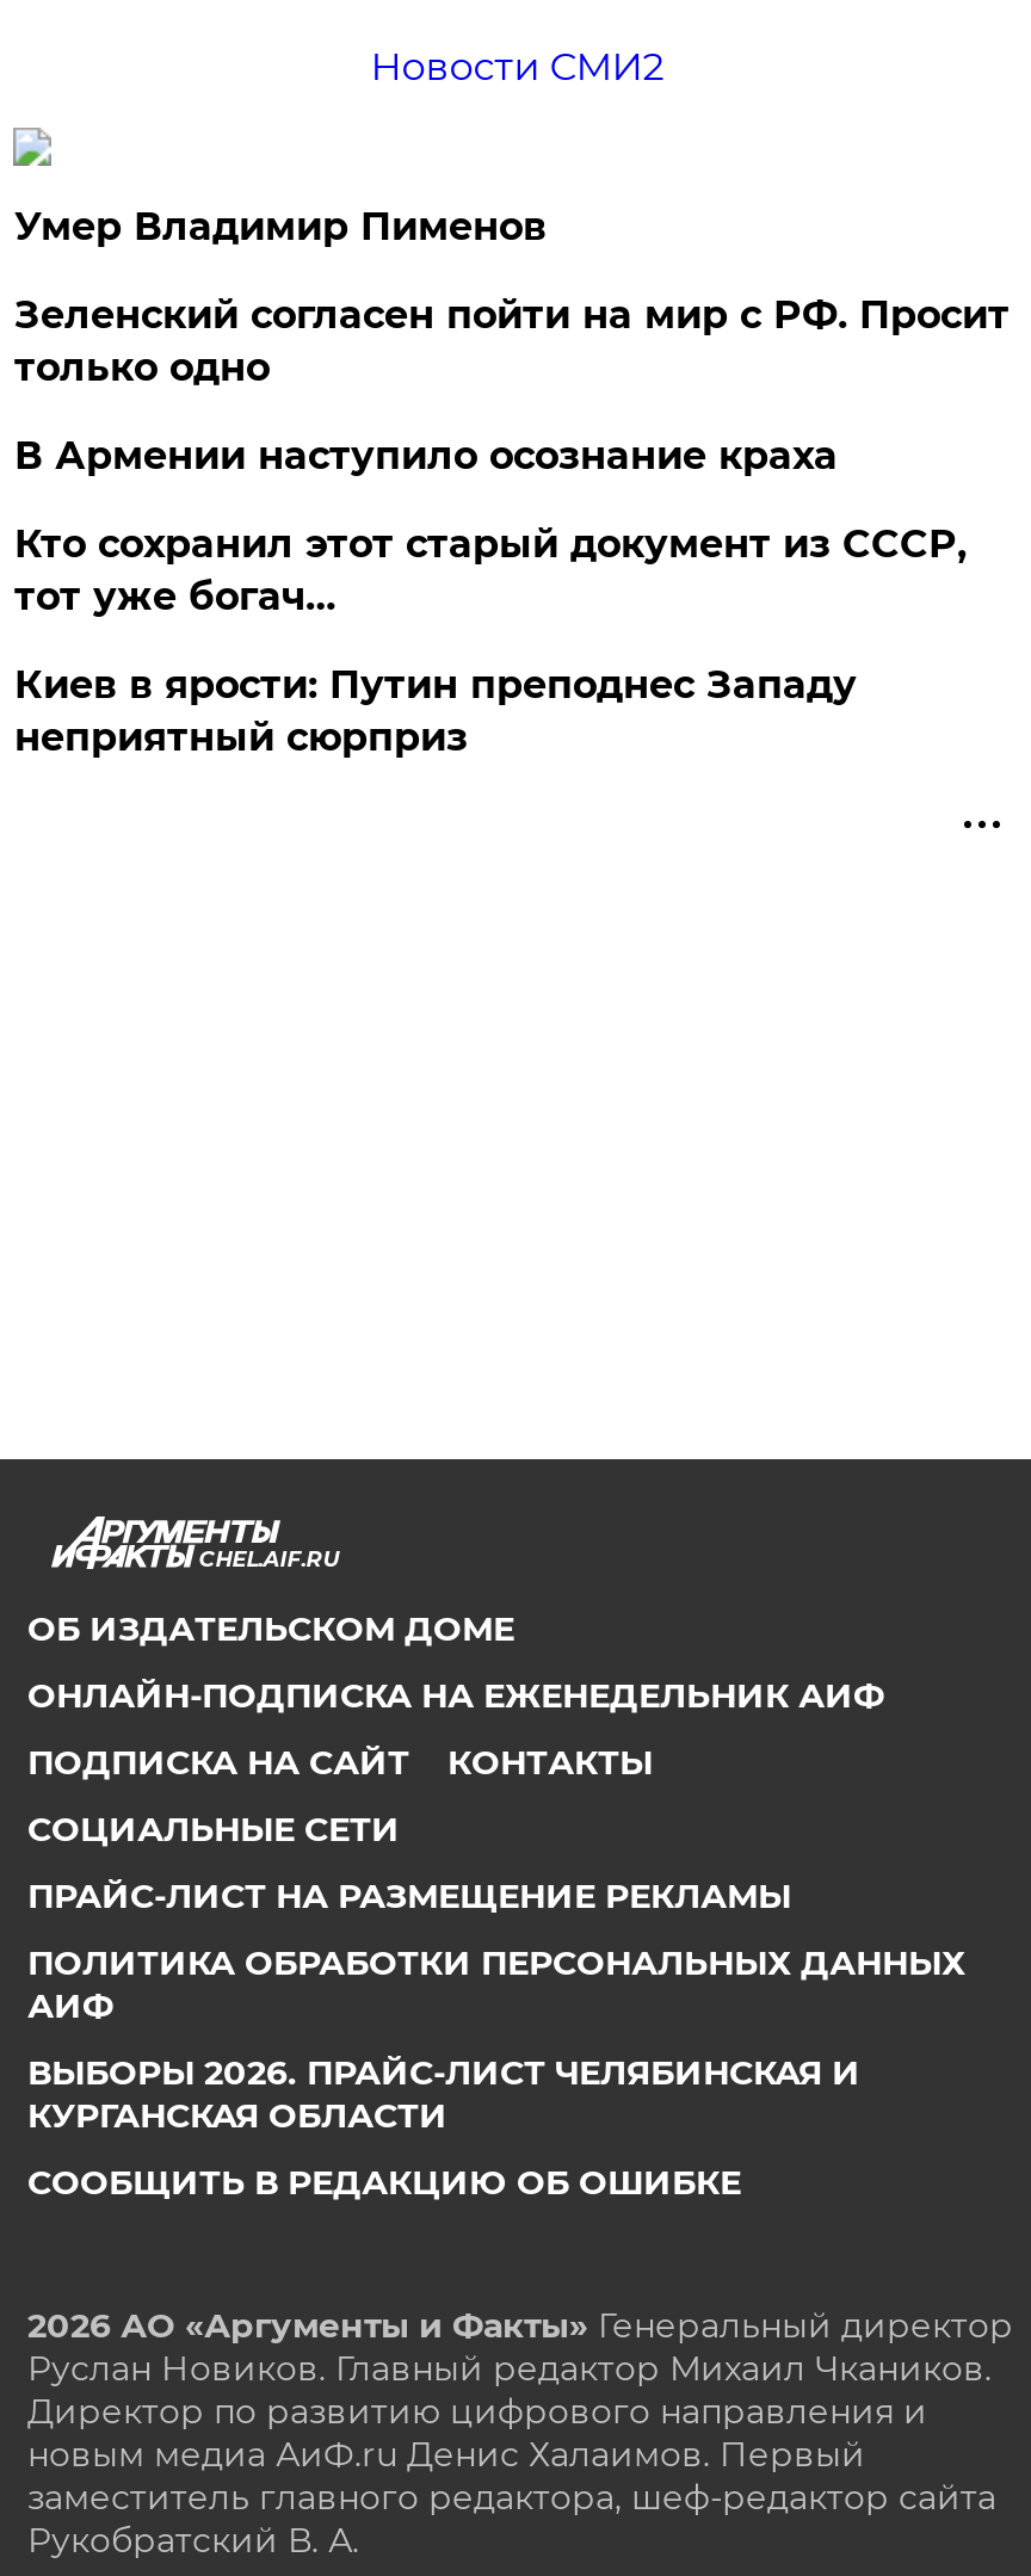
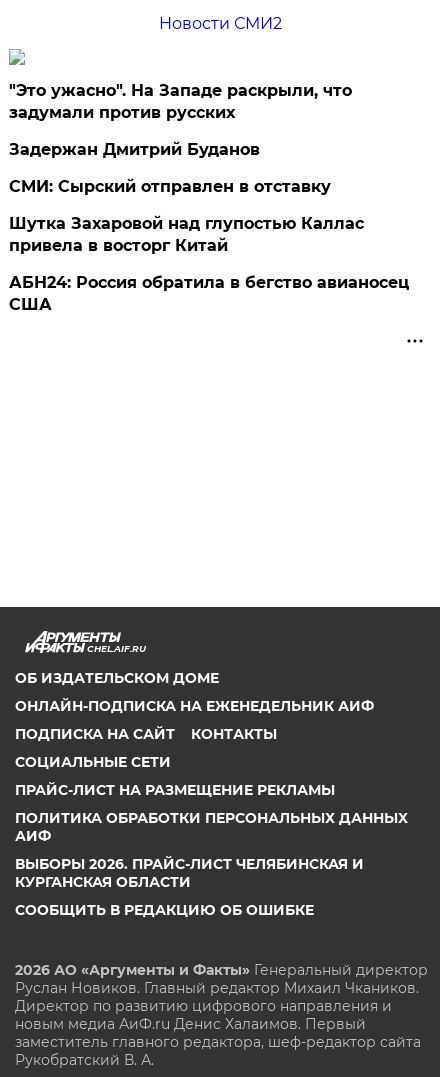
[14,204,546,250] Умер Владимир Пименов -> [9,81,352,122] "Это ужасно". На Западе раскрыли, что | задумали против русских
[14,293,1009,390] Зеленский согласен пойти на мир с РФ. Просит | только одно -> [9,140,260,159] Задержан Дмитрий Буданов
[14,433,837,479] В Армении наступило осознание краха -> [9,177,331,196] СМИ: Сырский отправлен в отставку
[14,522,966,619] Кто сохранил этот старый документ из СССР, | тот уже богач… -> [9,214,364,255] Шутка Захаровой над глупостью Каллас | привела в восторг Китай
[14,662,857,760] Киев в ярости: Путин преподнес Западу | неприятный сюрприз -> [9,273,409,314] АБН24: Россия обратила в бегство авианосец | США

